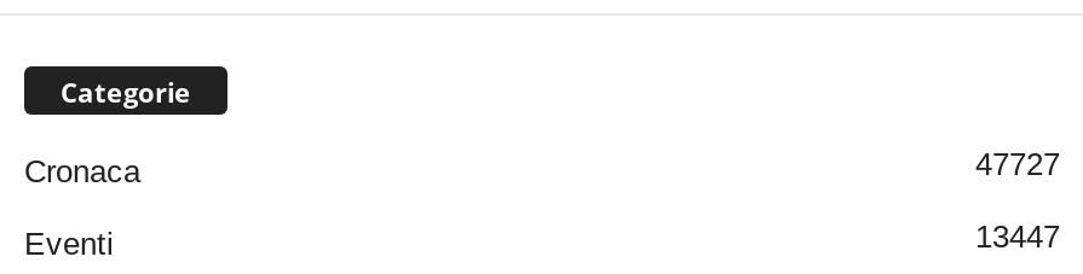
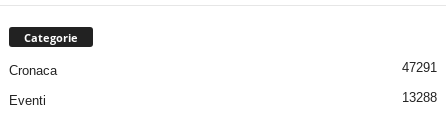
[975,147,1060,183] 47727 -> [402,60,437,75] 47291
[975,219,1060,255] 13447 -> [402,90,437,105] 13288

